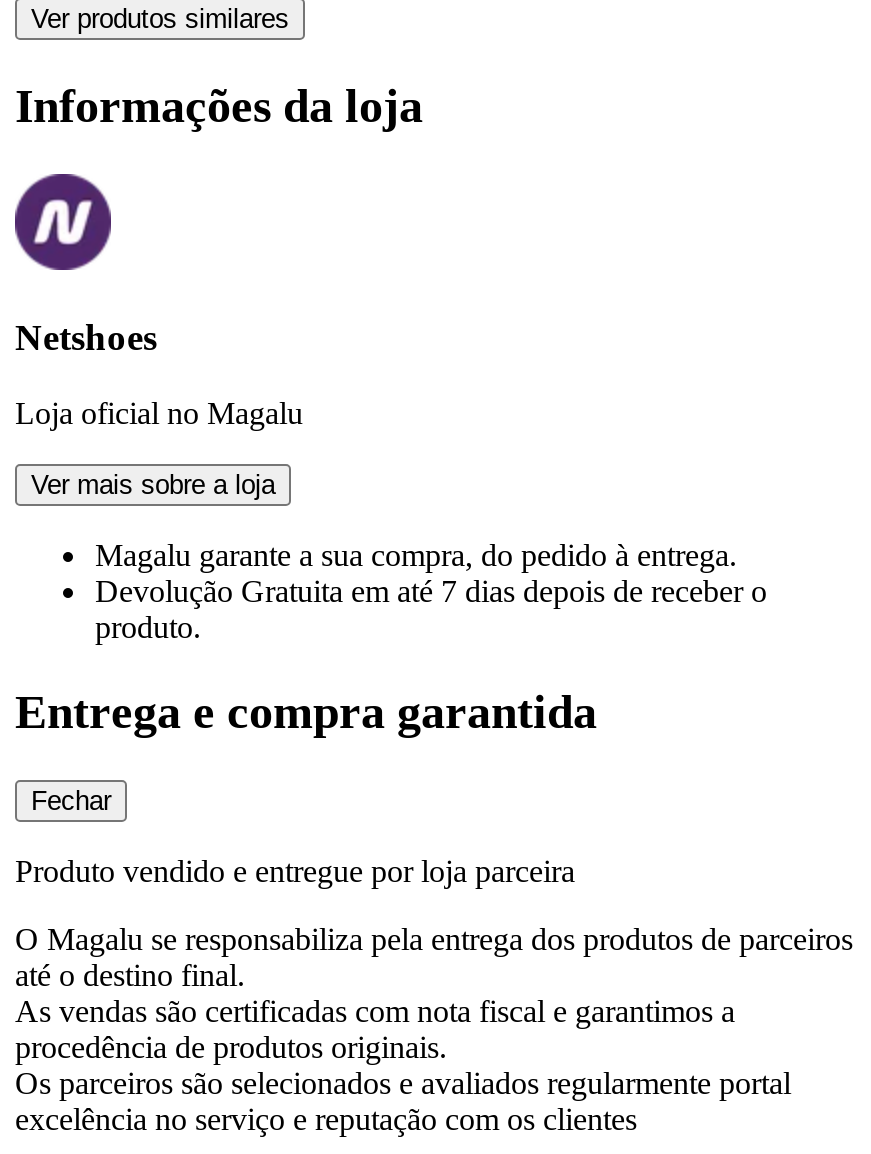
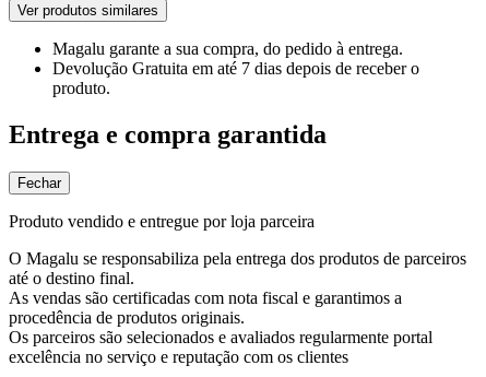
[15,80,423,132] Informações da loja -> none
[15,172,303,501] [image] | Netshoes | Loja oficial no Magalu | Ver mais sobre a loja -> none

